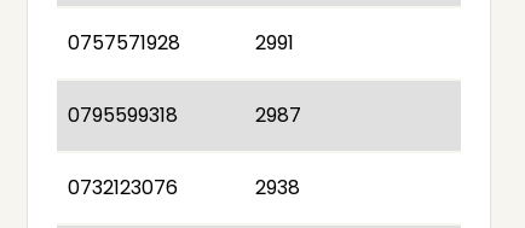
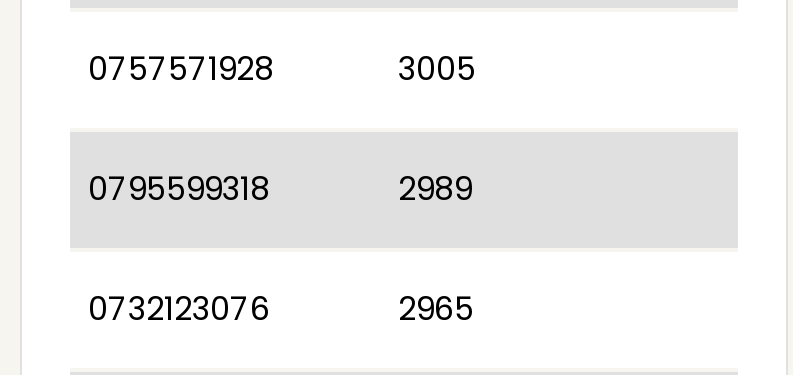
[255,29,294,57] 2991 -> [398,46,476,92] 3005
[255,101,301,129] 2987 -> [398,166,472,212] 2989
[255,174,300,201] 2938 -> [398,286,474,332] 2965

